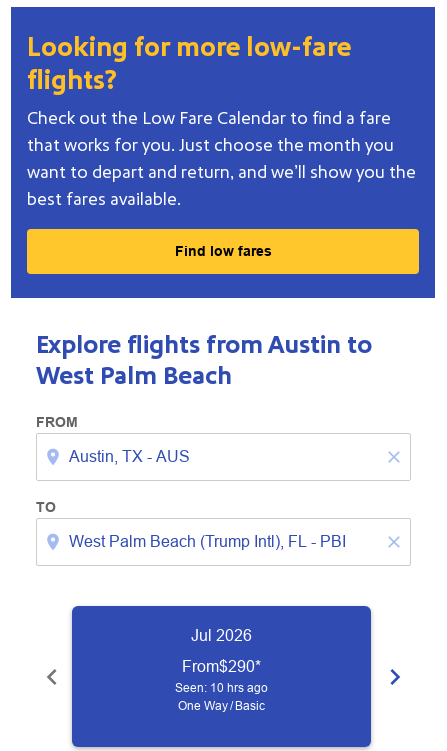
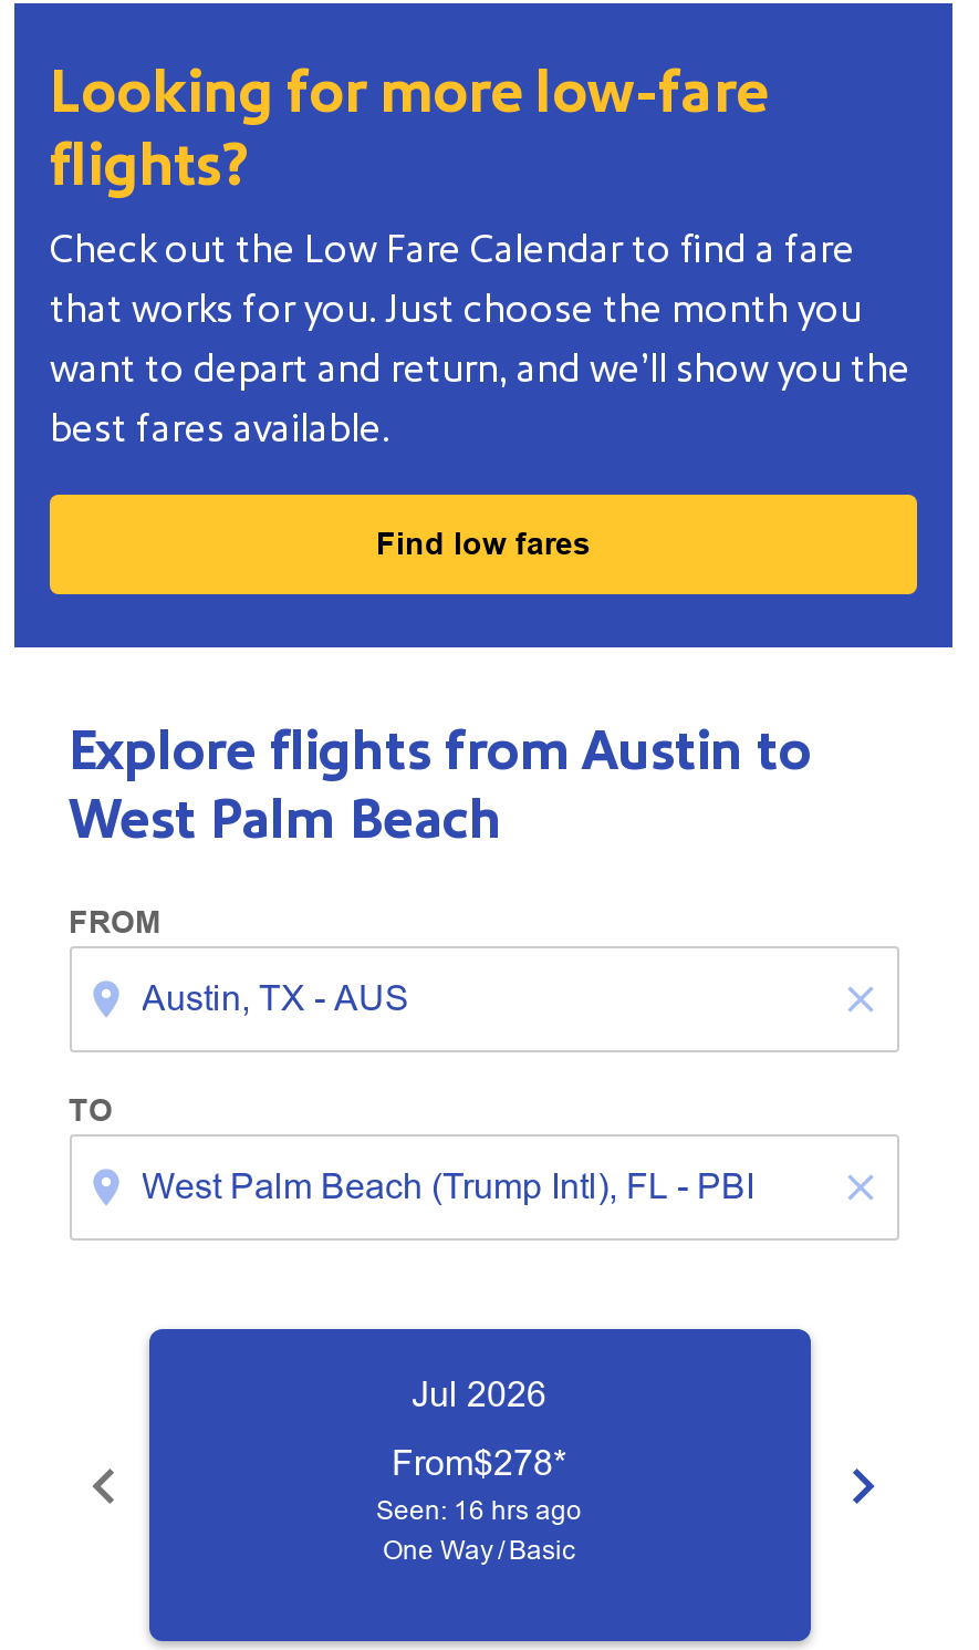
[181,658,260,675] From$290* -> [392,1444,566,1482] From$278*
[174,681,267,695] Seen: 10 hrs ago -> [376,1495,582,1526] Seen: 16 hrs ago

